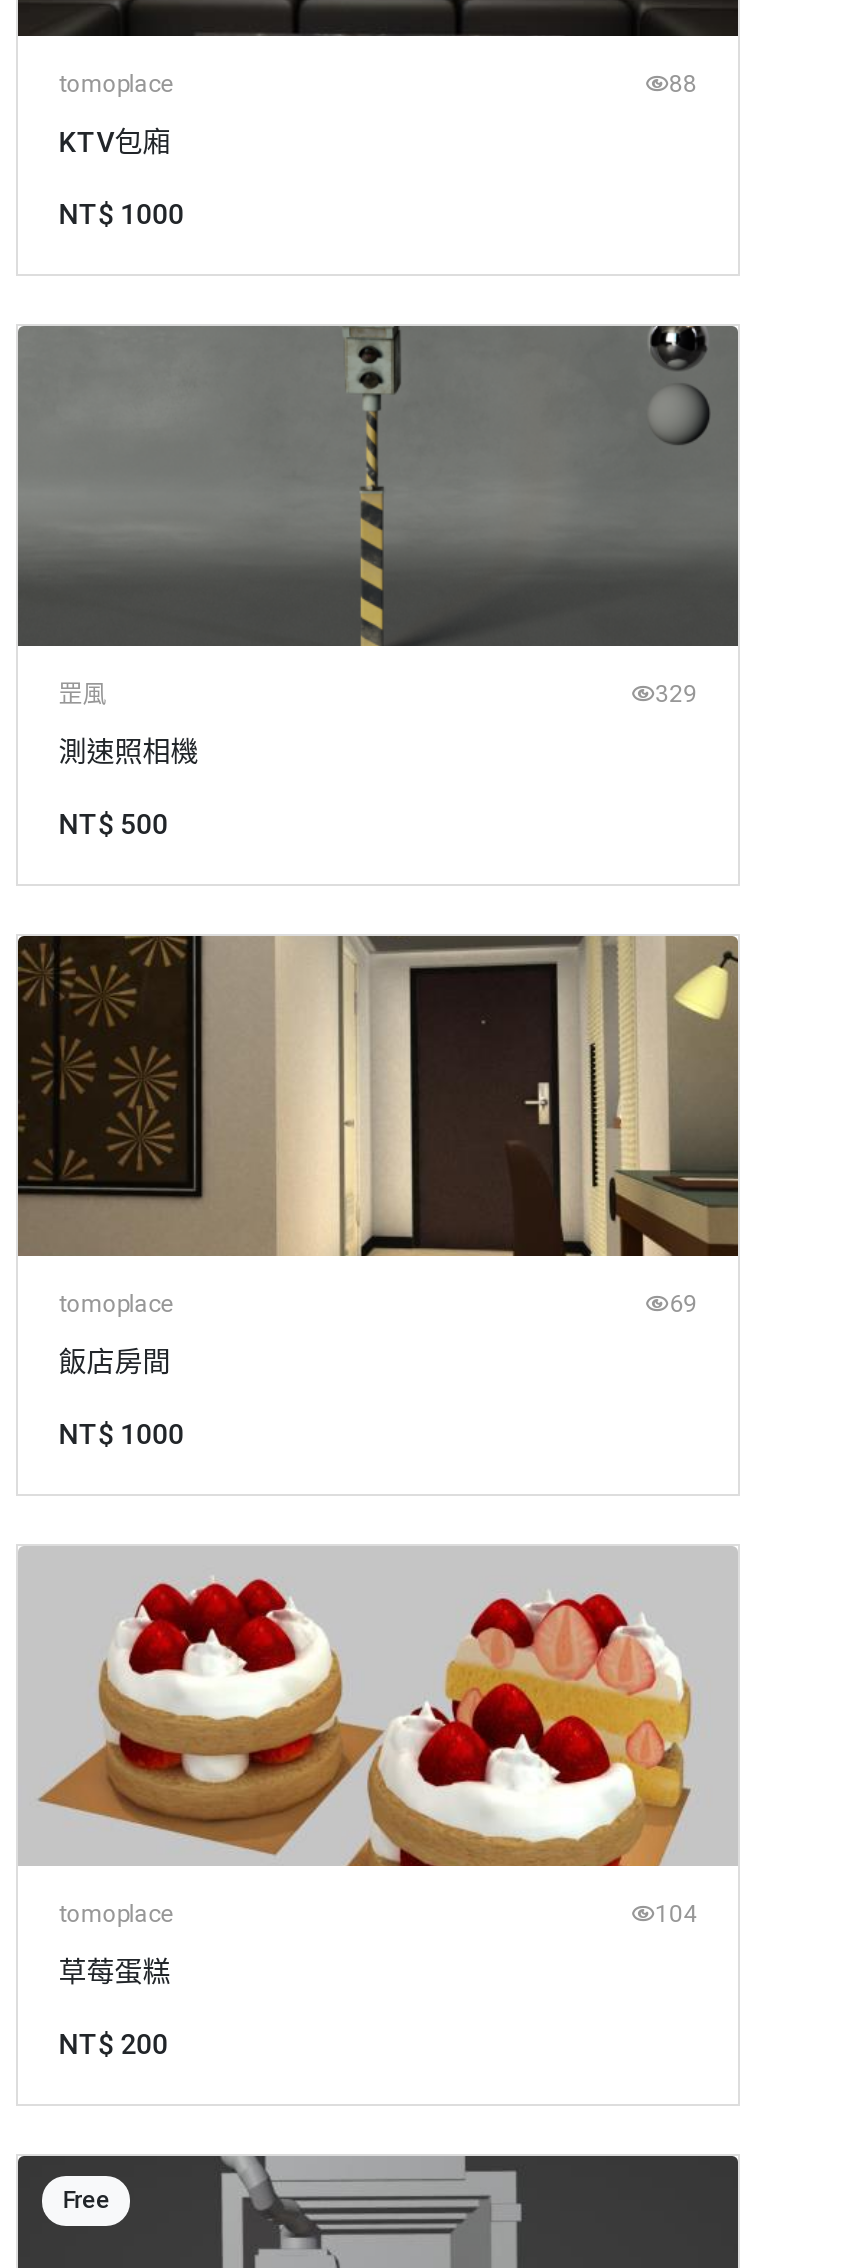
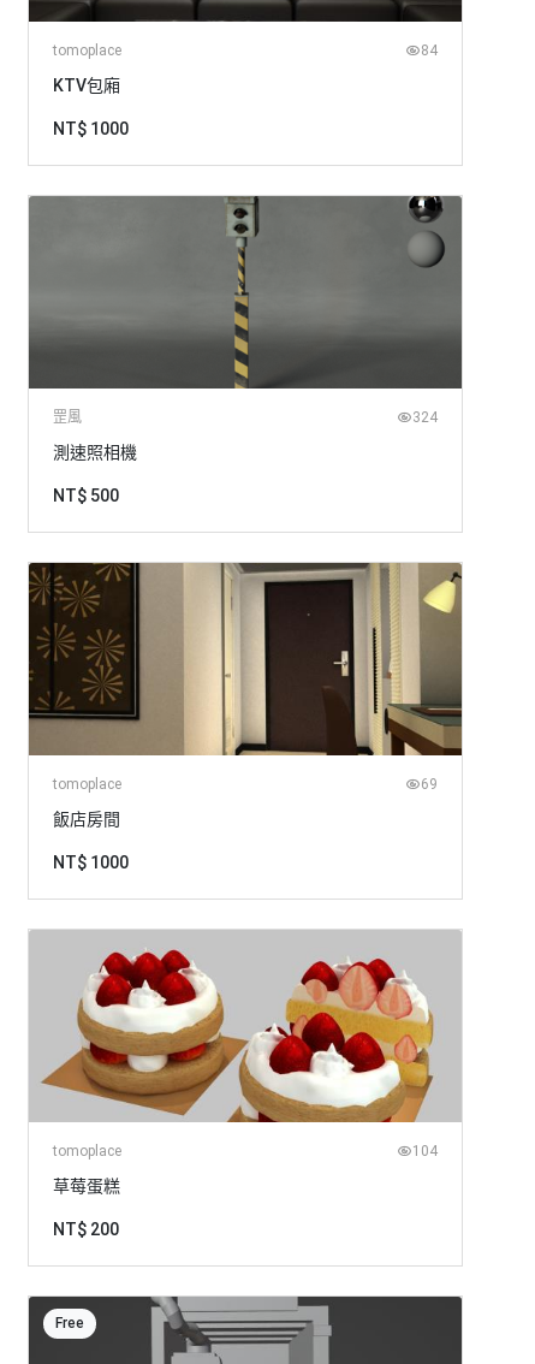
[669,70,697,98] 88 -> [420,42,437,59] 84
[655,680,697,708] 329 -> [412,409,437,426] 324

